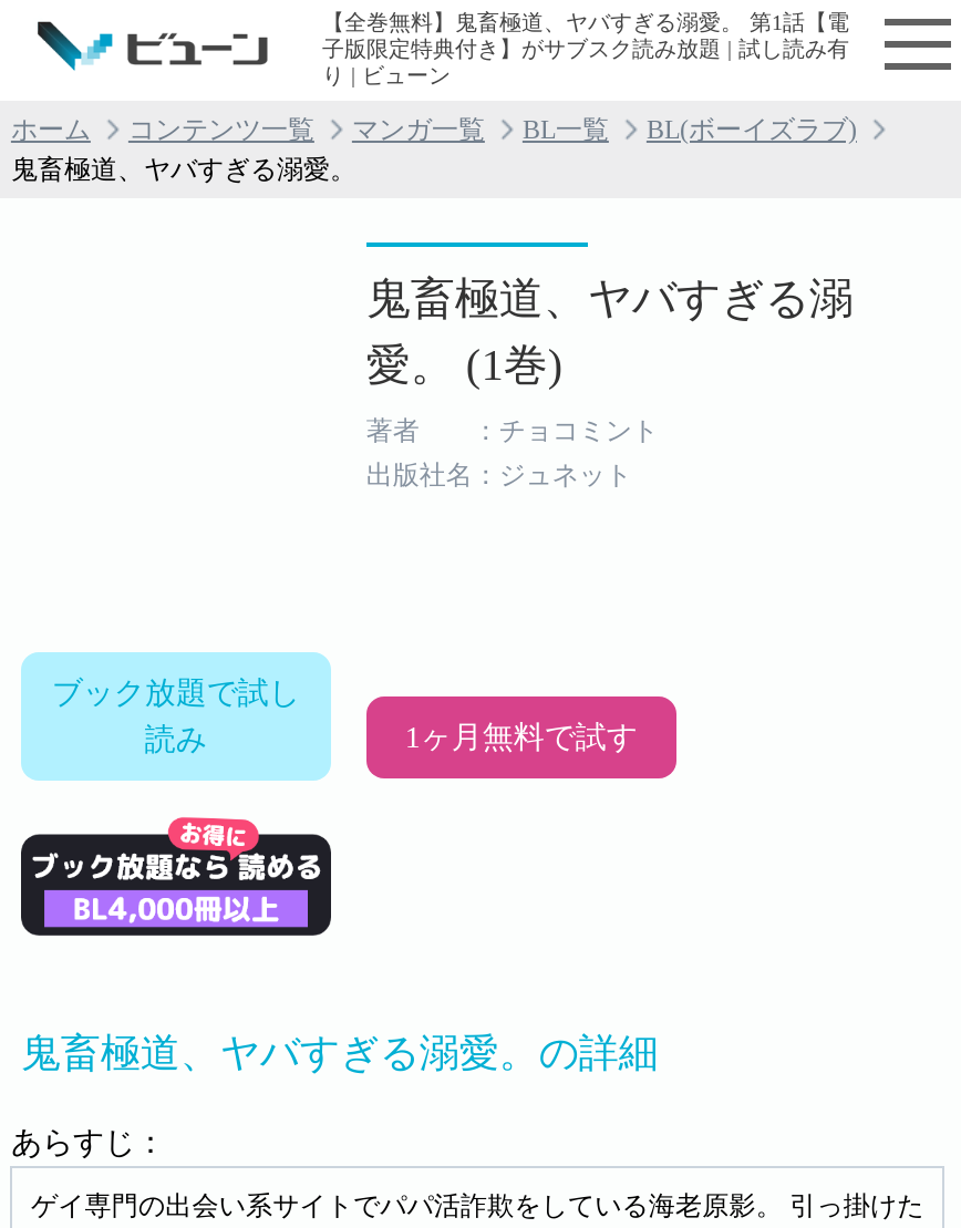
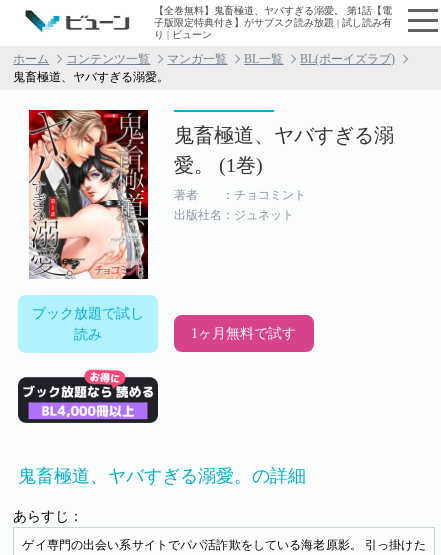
none -> [28,109,149,280] [image]

